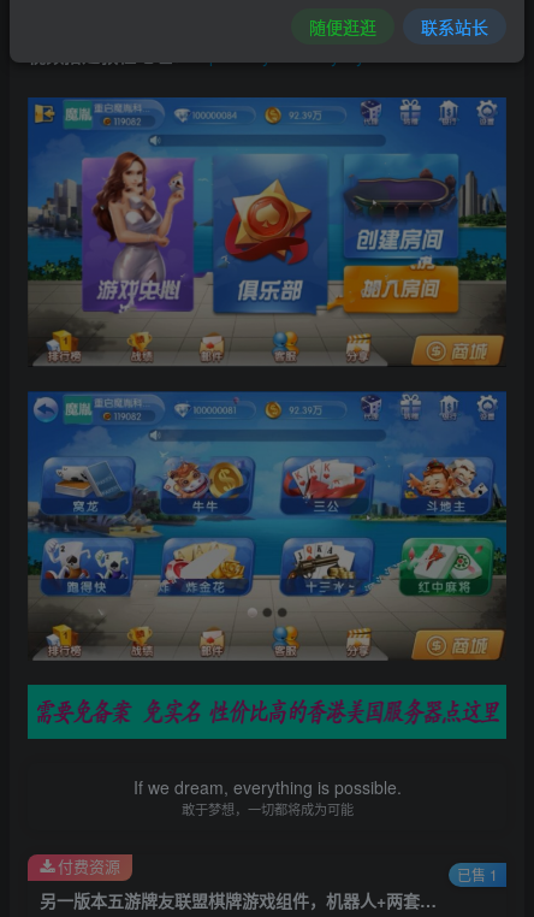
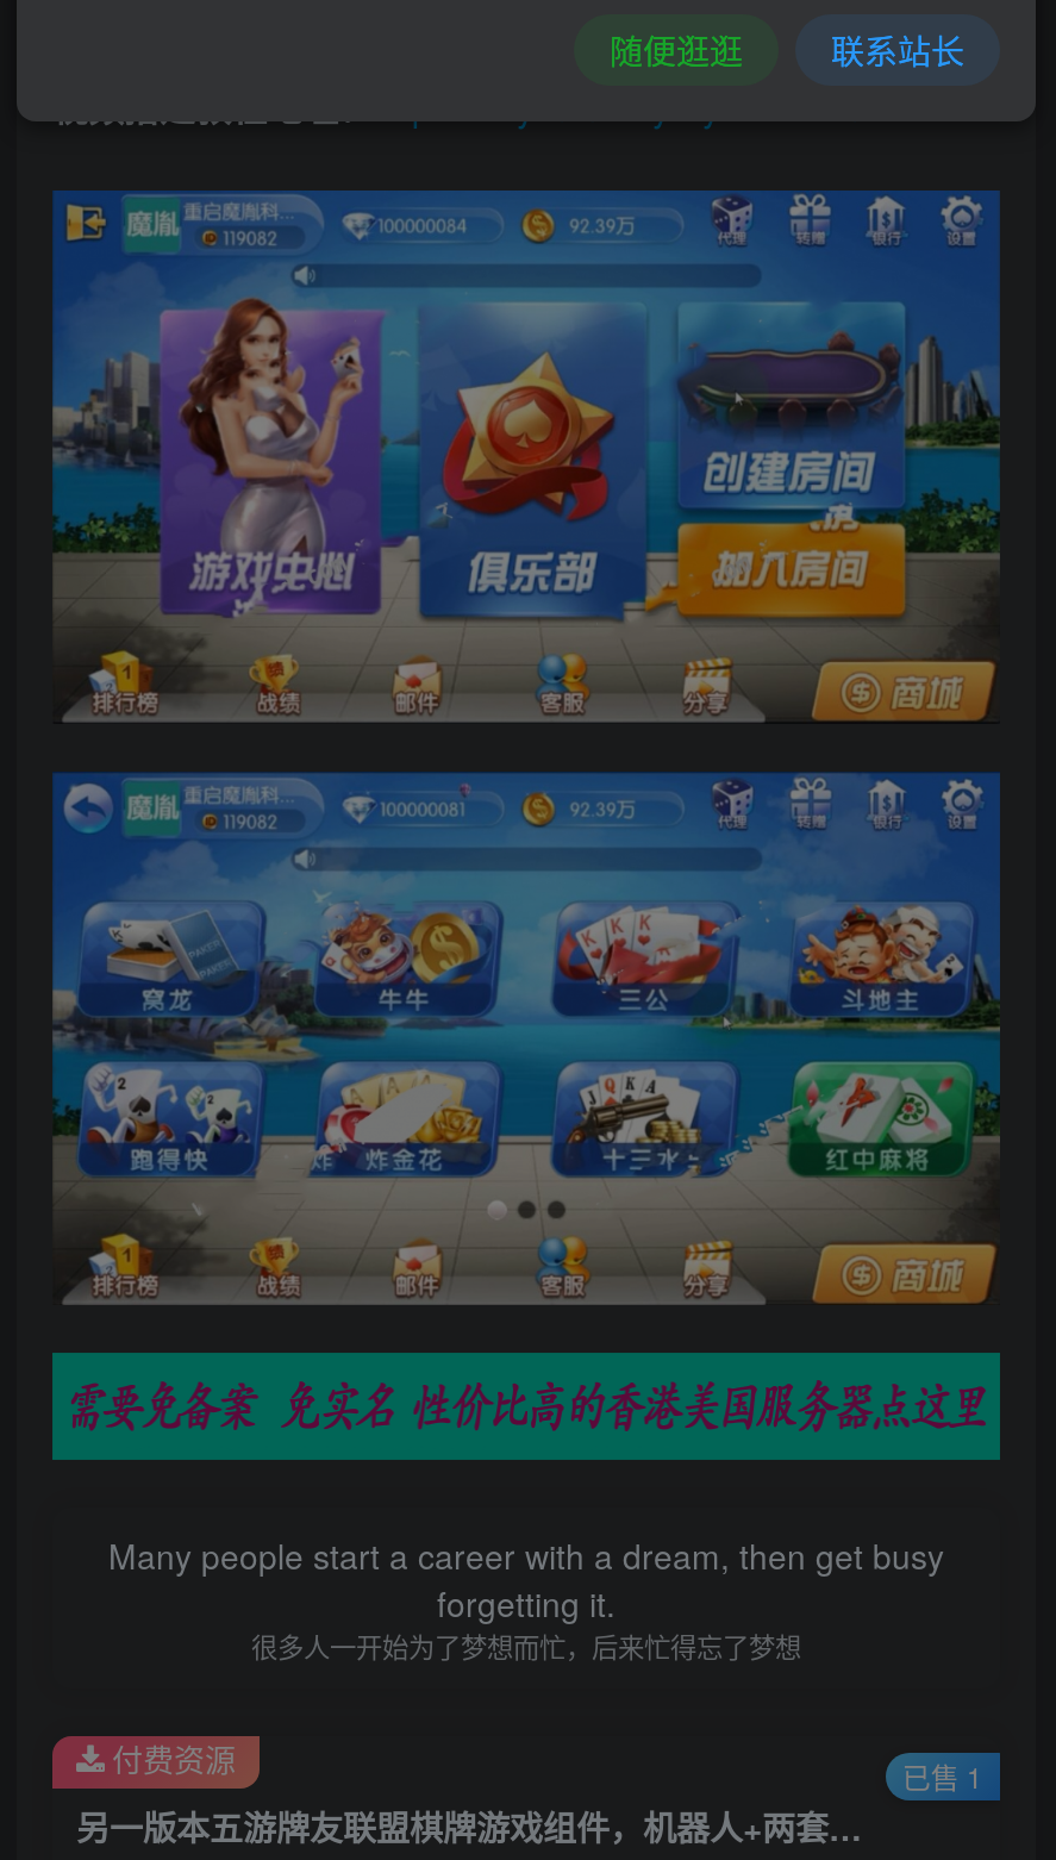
[133,775,401,818] If we dream, everything is possible. | 敢于梦想，一切都将成为可能 -> [108,1531,944,1665] Many people start a career with a dream, then get busy | forgetting it. | 很多人一开始为了梦想而忙，后来忙得忘了梦想

